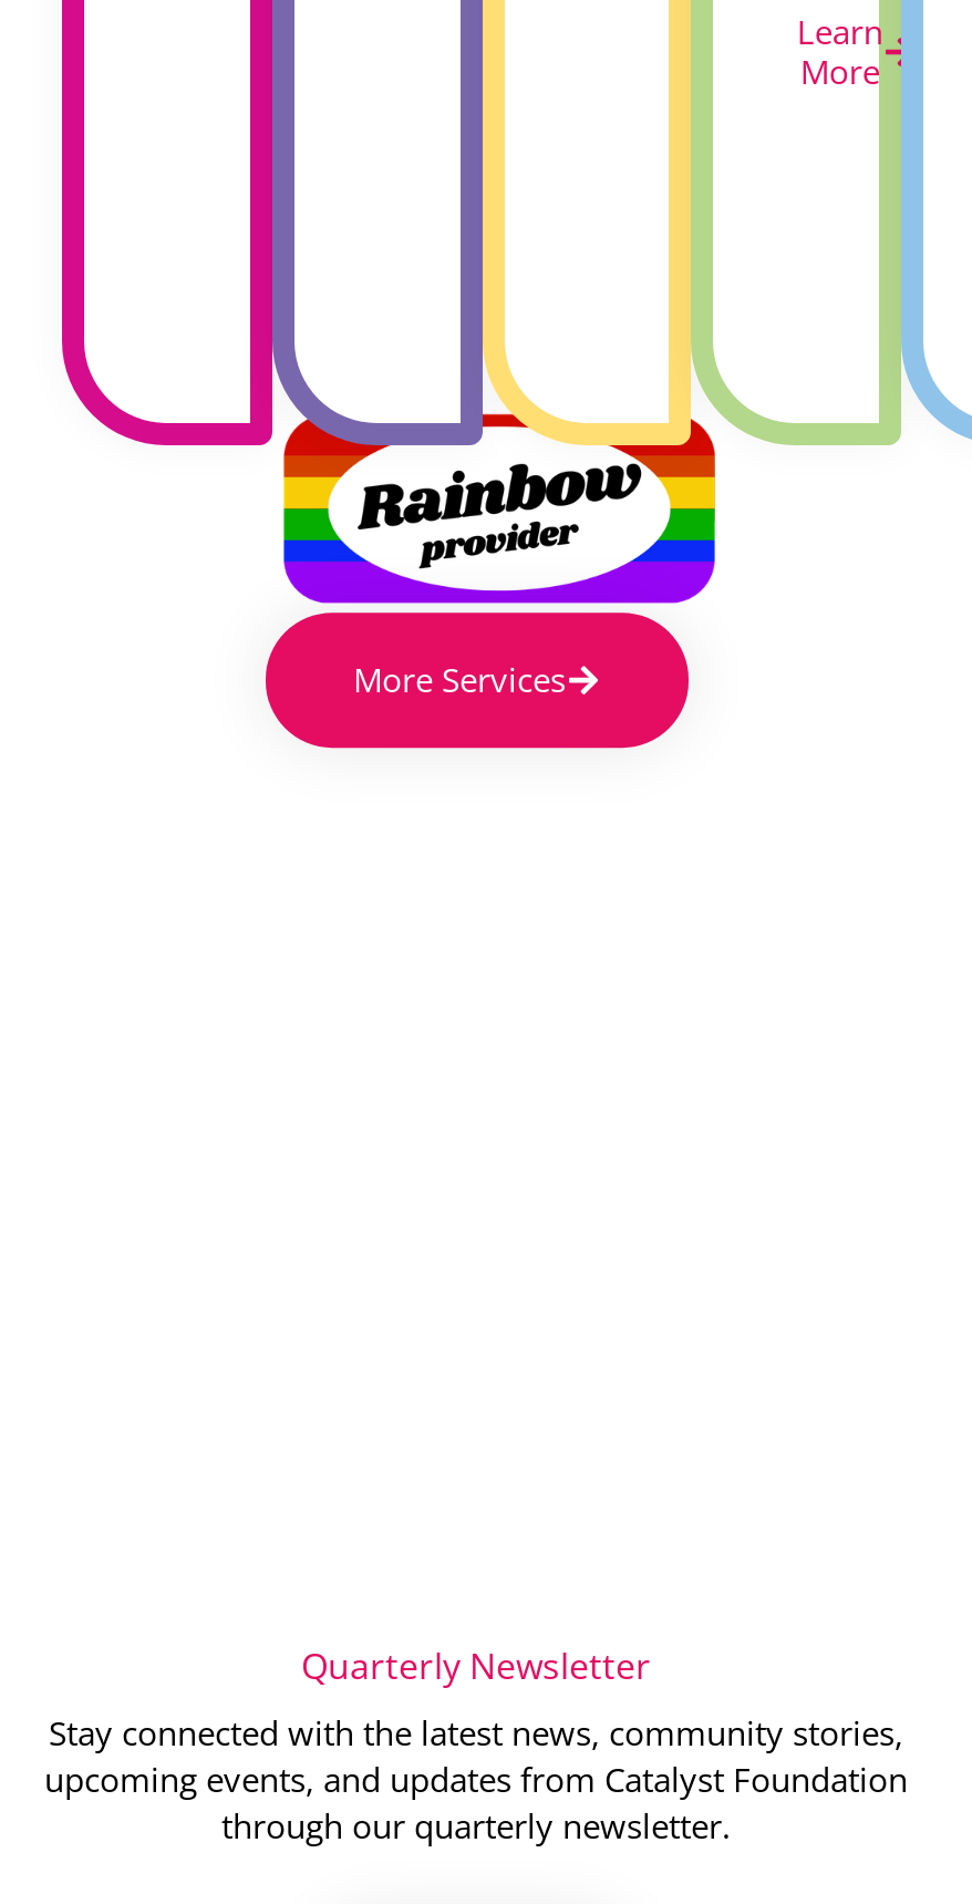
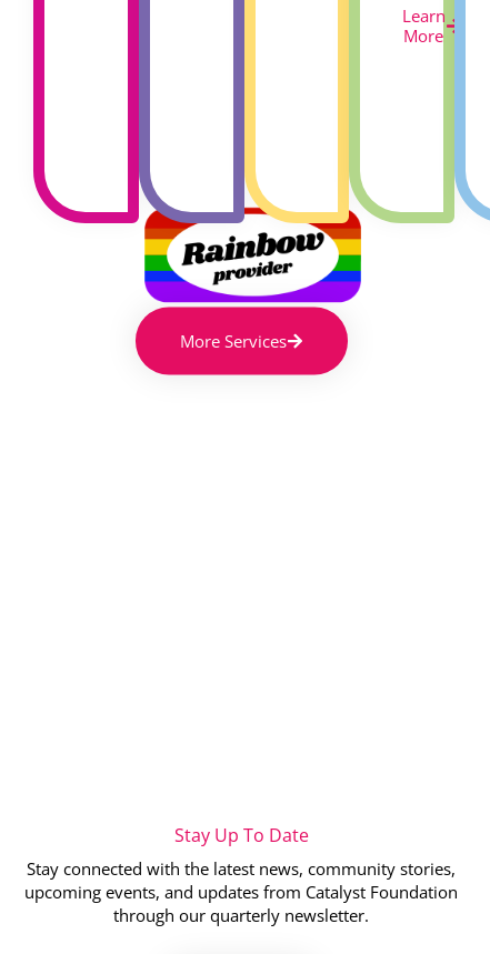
[301,1641,651,1690] Quarterly Newsletter -> [174,823,308,847] Stay Up To Date

